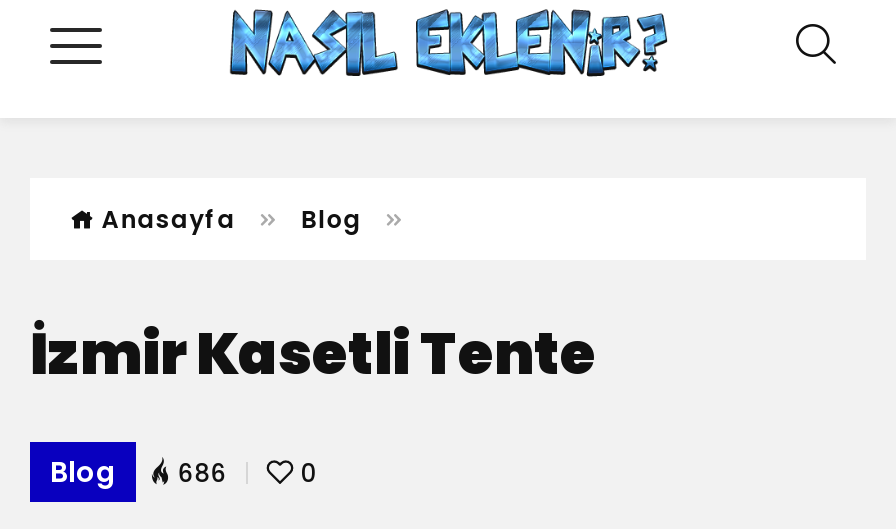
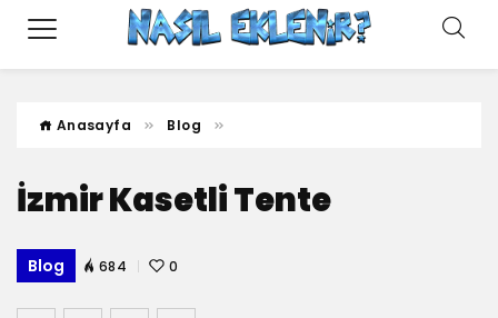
[50,452,318,492] Blog 686 0 -> [28,255,178,277] Blog 684 0

